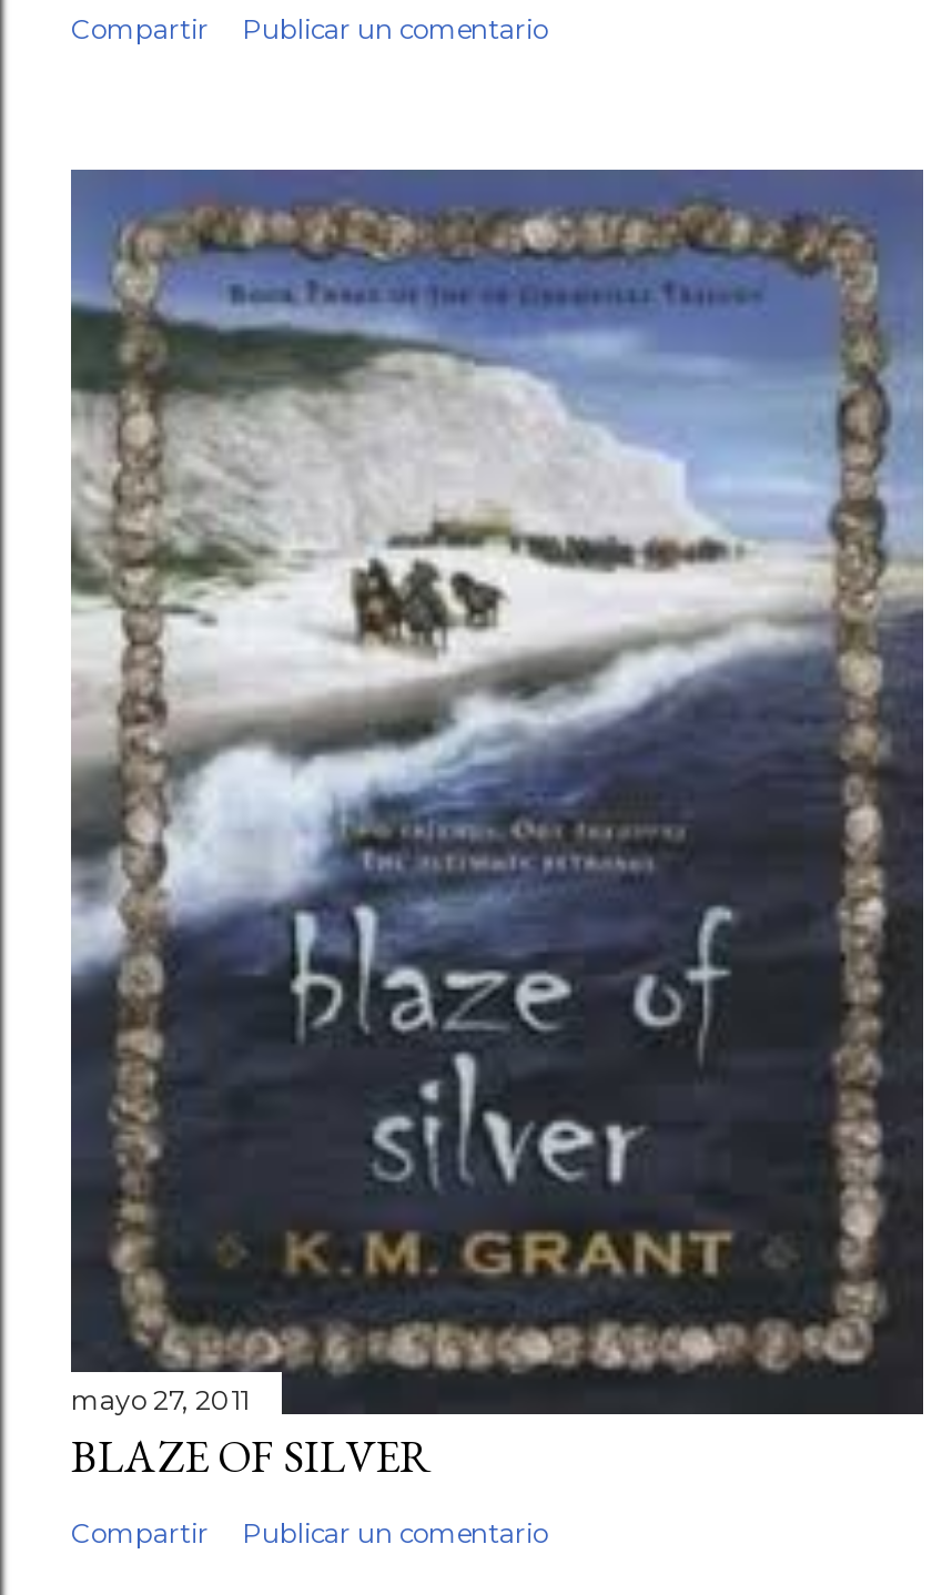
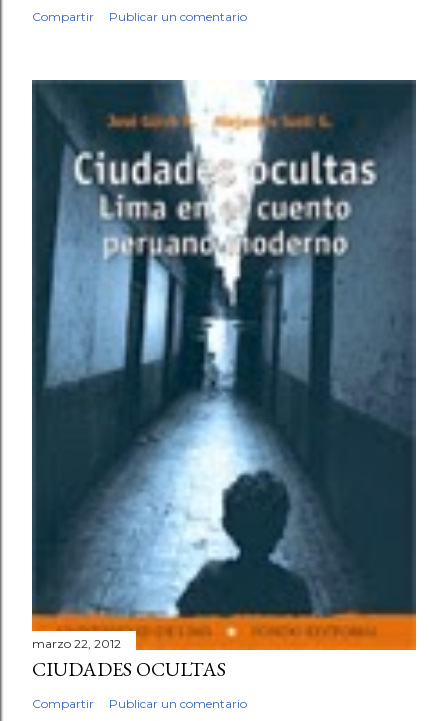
[69,167,925,1486] [image] | mayo 27, 2011 | BLAZE OF SILVER -> [31,80,417,682] [image] | marzo 22, 2012 | CIUDADES OCULTAS

